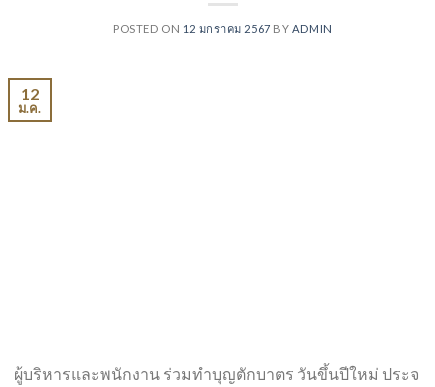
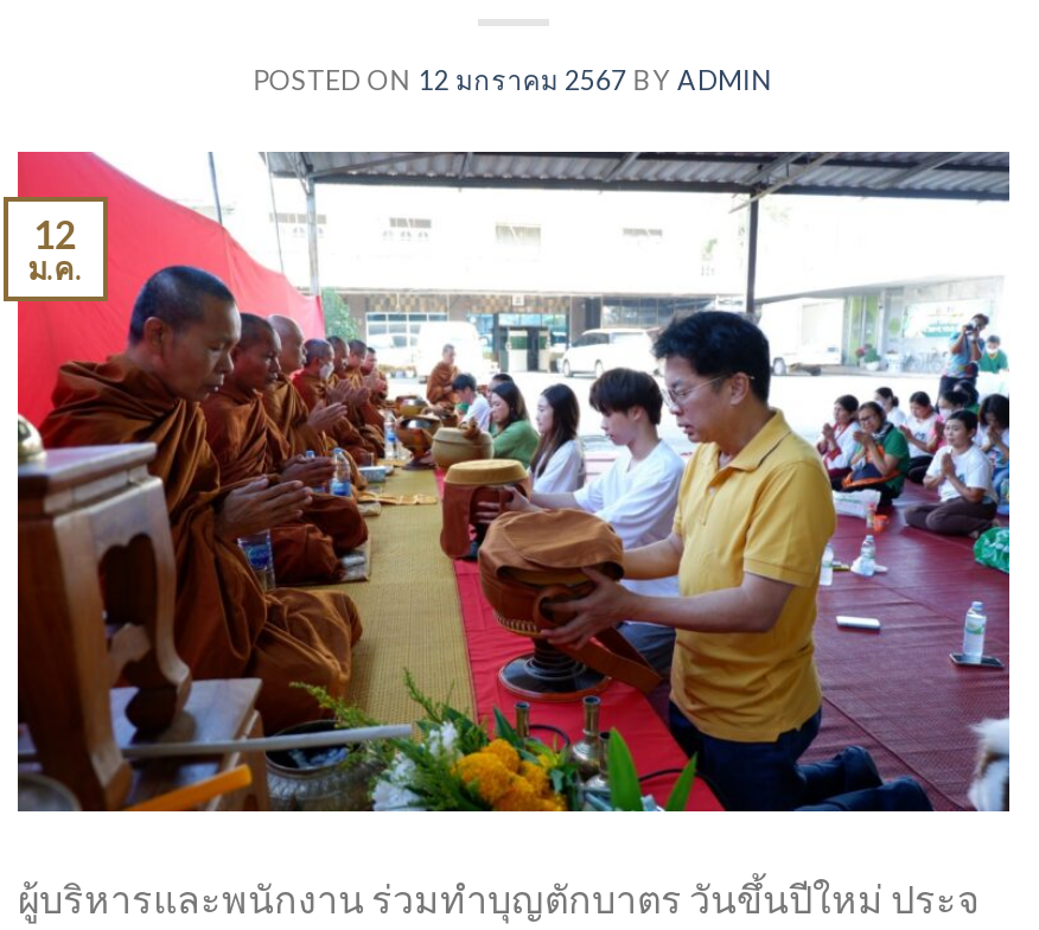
none -> [15,149,1012,814] [image]

